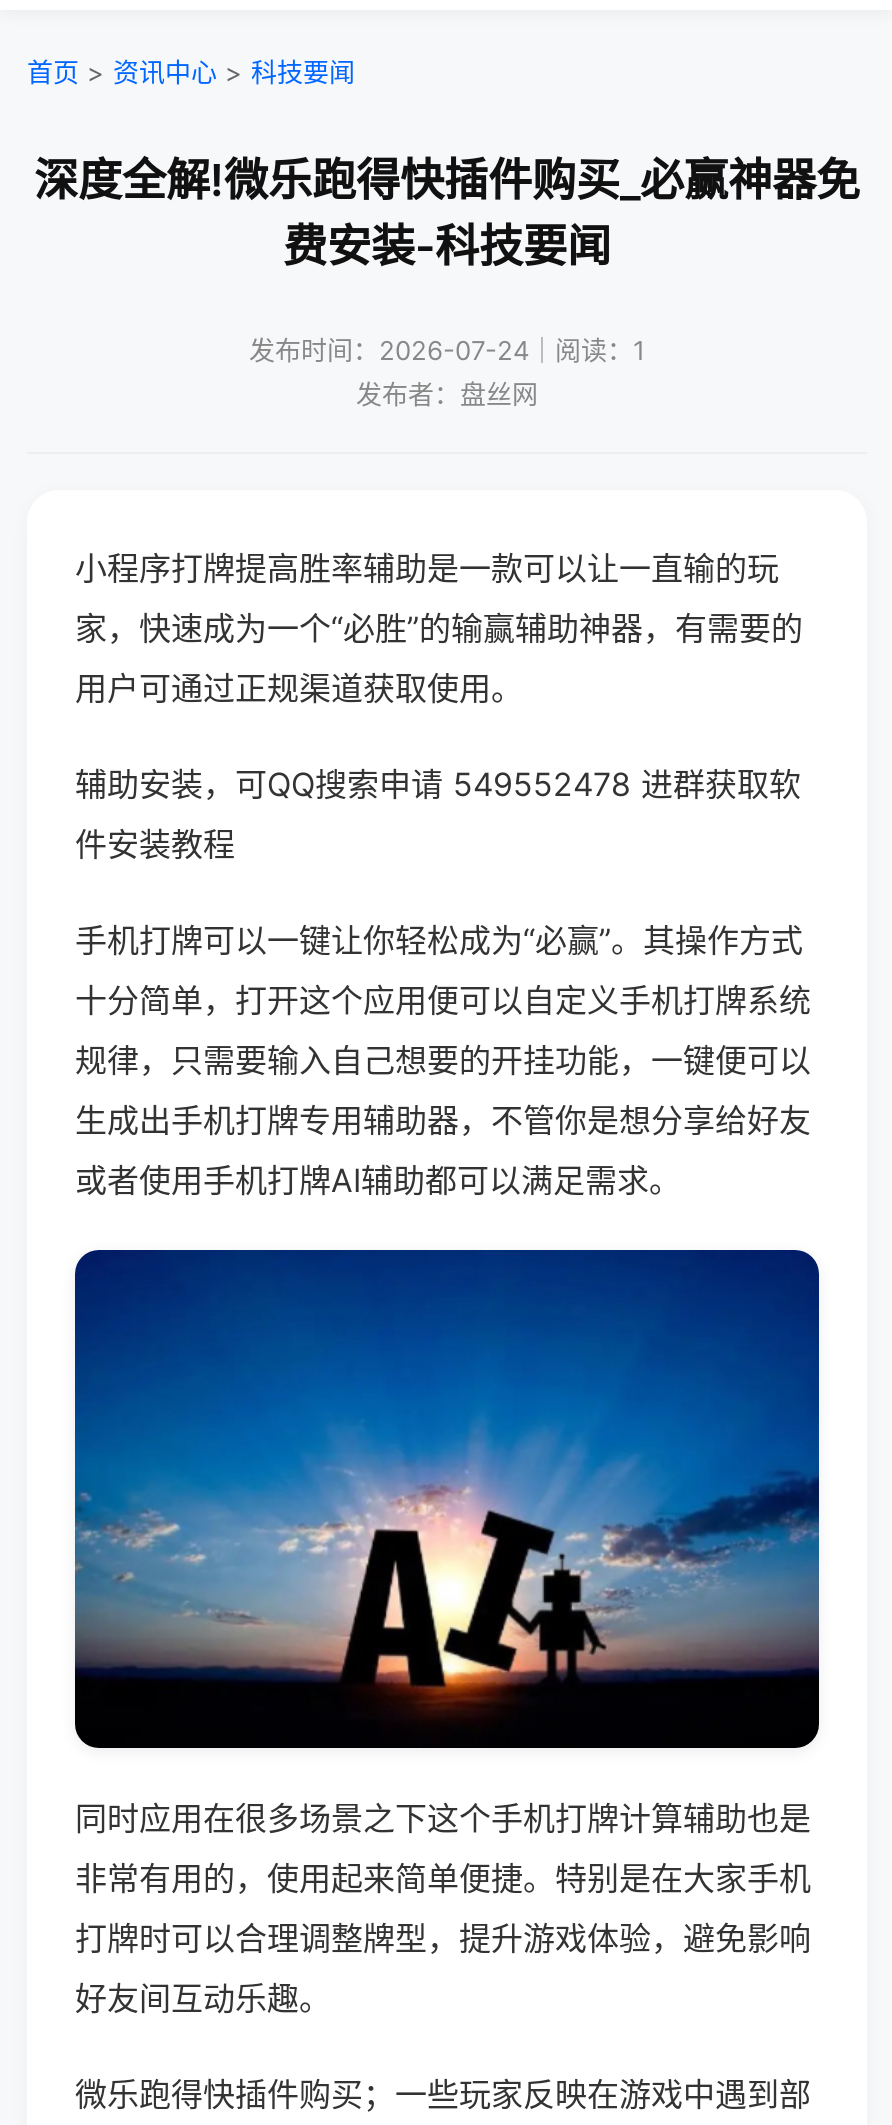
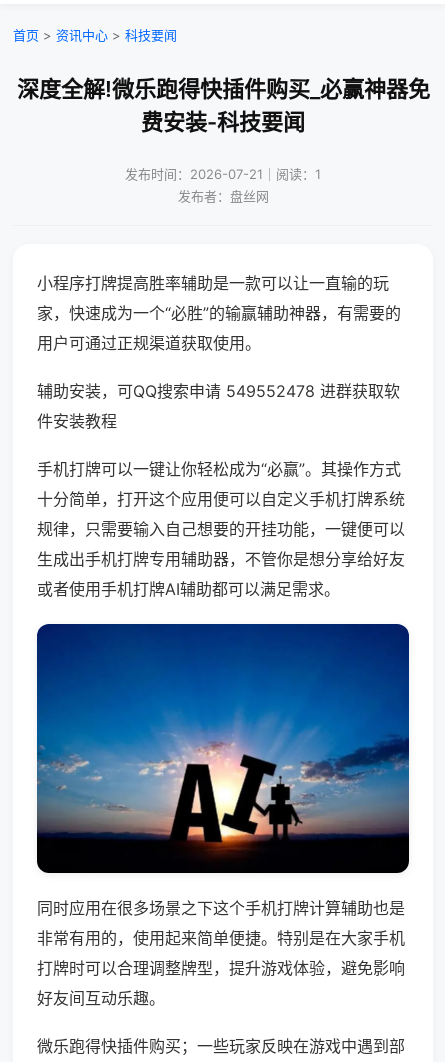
[249,334,645,366] 发布时间：2026-07-24｜阅读：1 -> [125,166,321,182] 发布时间：2026-07-21｜阅读：1

